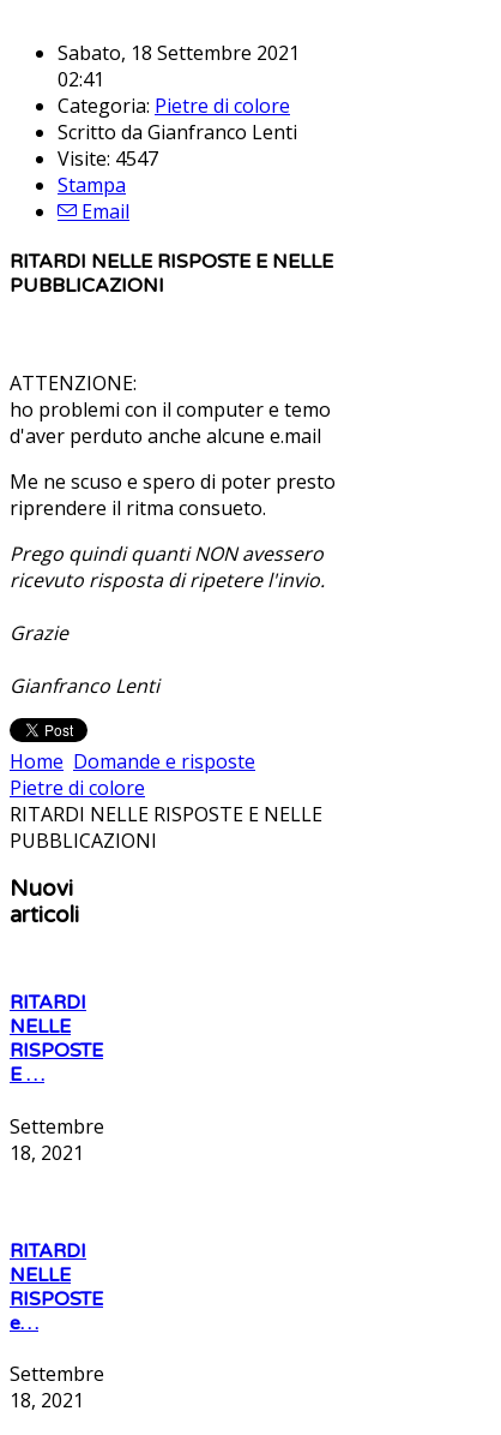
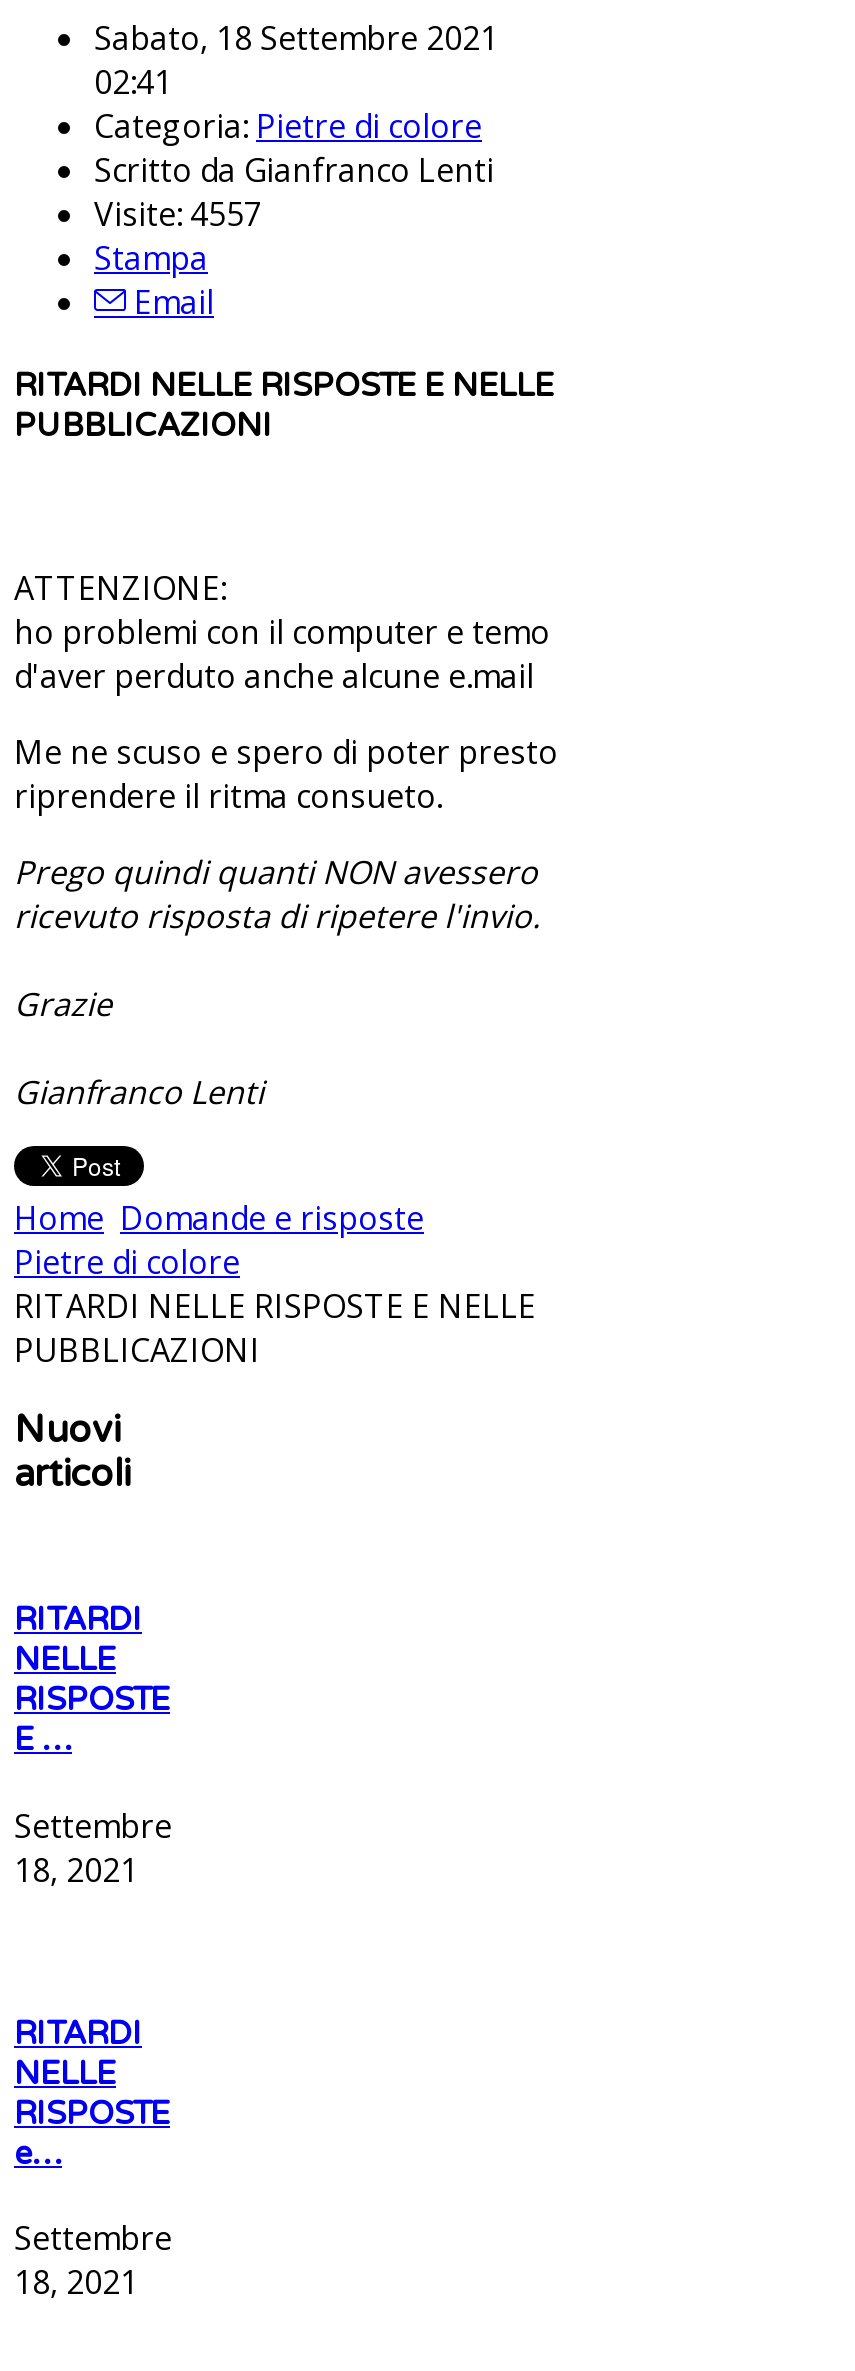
[58,145,158,172] Visite: 4547 -> [94,192,262,236] Visite: 4557

